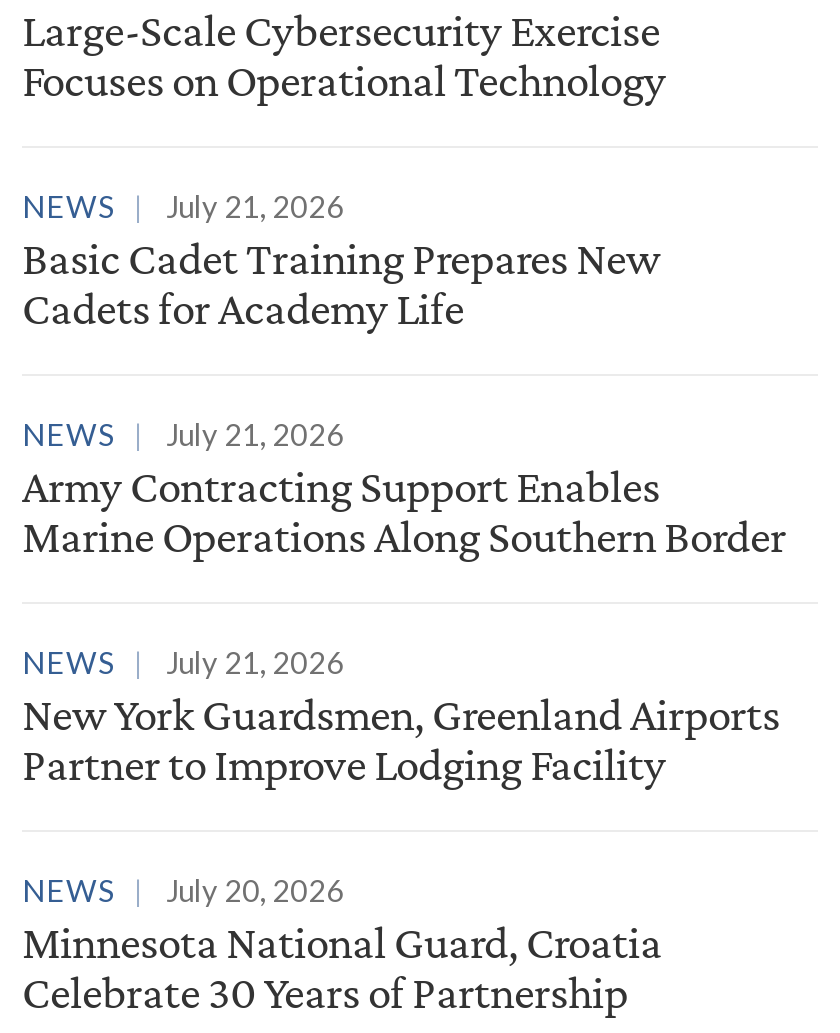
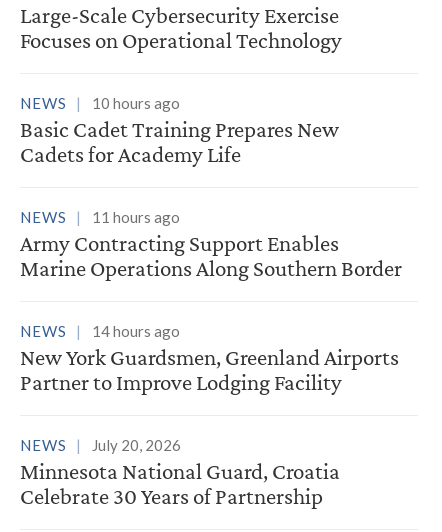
[22,188,344,224] NEWS July 21, 2026 -> [20,94,180,112] NEWS 10 hours ago
[22,416,344,452] NEWS July 21, 2026 -> [20,208,180,226] NEWS 11 hours ago
[22,644,344,680] NEWS July 21, 2026 -> [20,322,180,340] NEWS 14 hours ago

